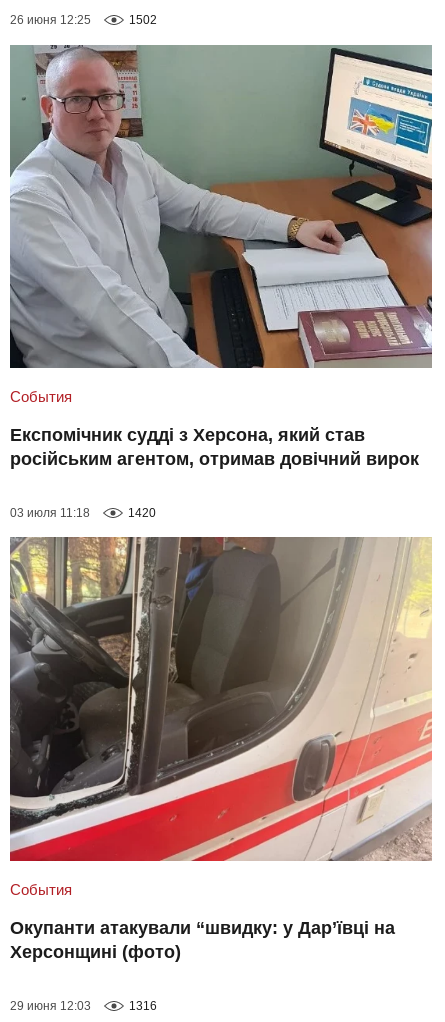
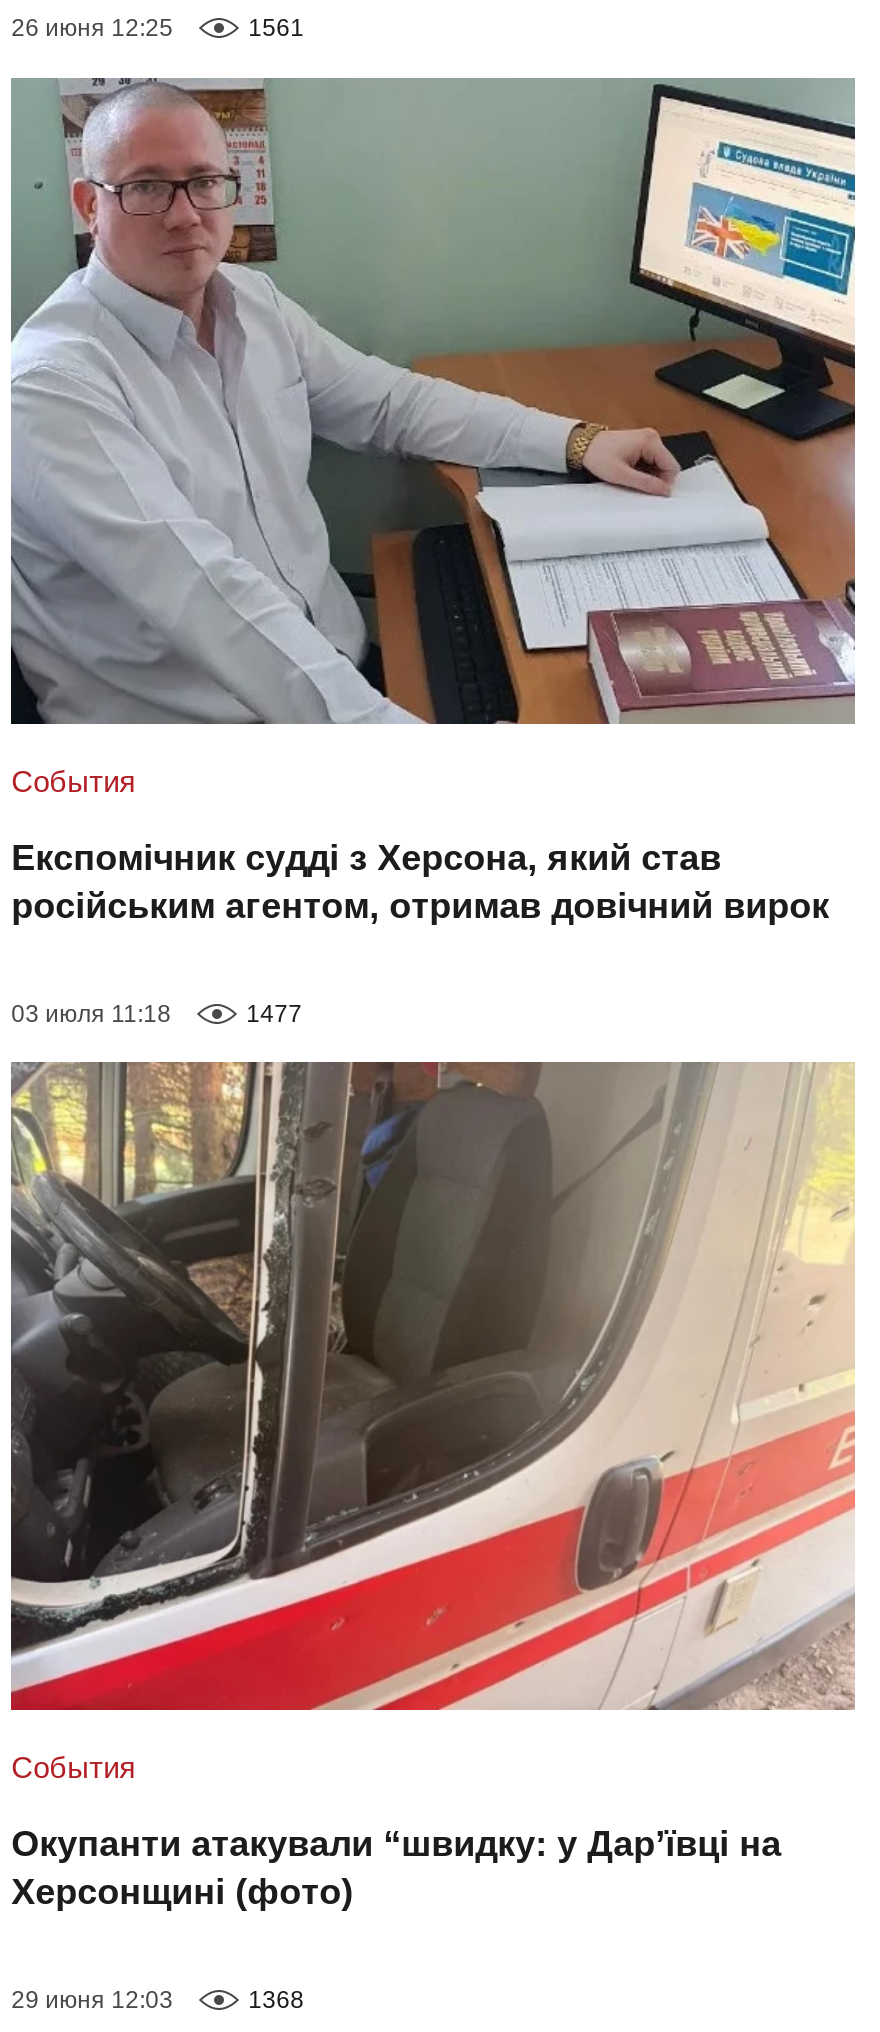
[129,13,157,27] 1502 -> [248,14,304,42] 1561
[128,506,156,520] 1420 -> [246,1000,302,1028] 1477
[129,999,157,1013] 1316 -> [248,1986,304,2014] 1368

